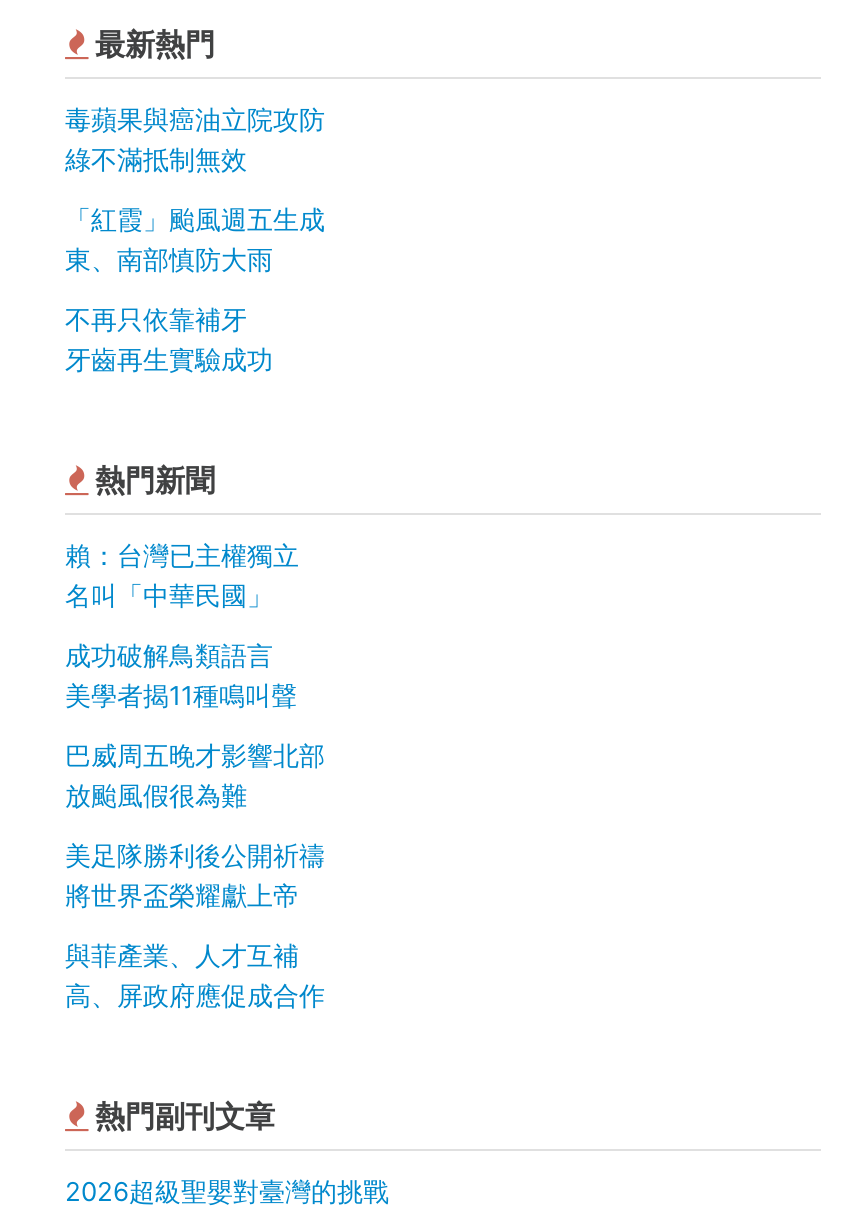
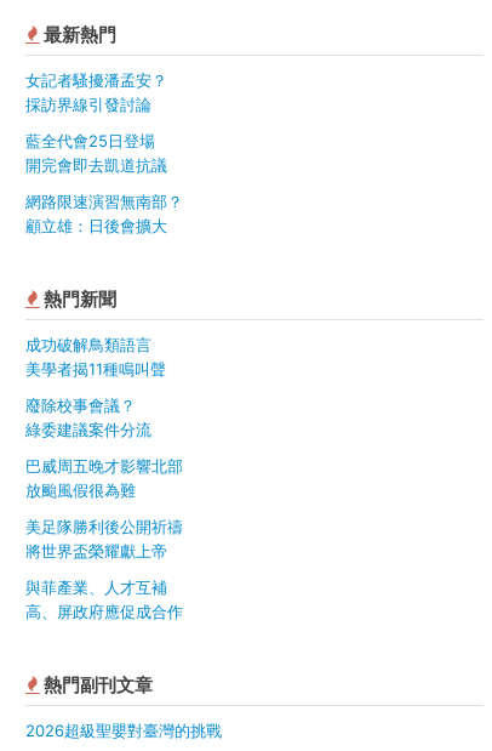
[65,104,325,176] 毒蘋果與癌油立院攻防 | 綠不滿抵制無效 -> [25,71,167,115] 女記者騷擾潘孟安？ | 採訪界線引發討論
[65,204,325,276] 「紅霞」颱風週五生成 | 東、南部慎防大雨 -> [25,132,167,175] 藍全代會25日登場 | 開完會即去凱道抗議
[65,304,273,376] 不再只依靠補牙 | 牙齒再生實驗成功 -> [25,192,183,236] 網路限速演習無南部？ | 顧立雄：日後會擴大
[65,540,299,612] 賴：台灣已主權獨立 | 名叫「中華民國」 -> none
moved [65,640,297,712] -> [25,335,166,379]: 成功破解鳥類語言 | 美學者揭11種鳴叫聲
none -> [25,396,151,440] 廢除校事會議？ | 綠委建議案件分流

